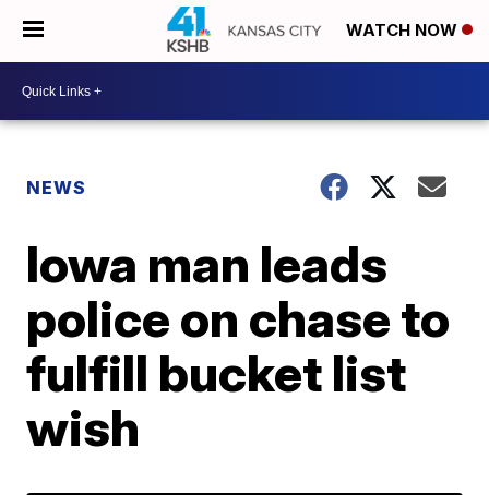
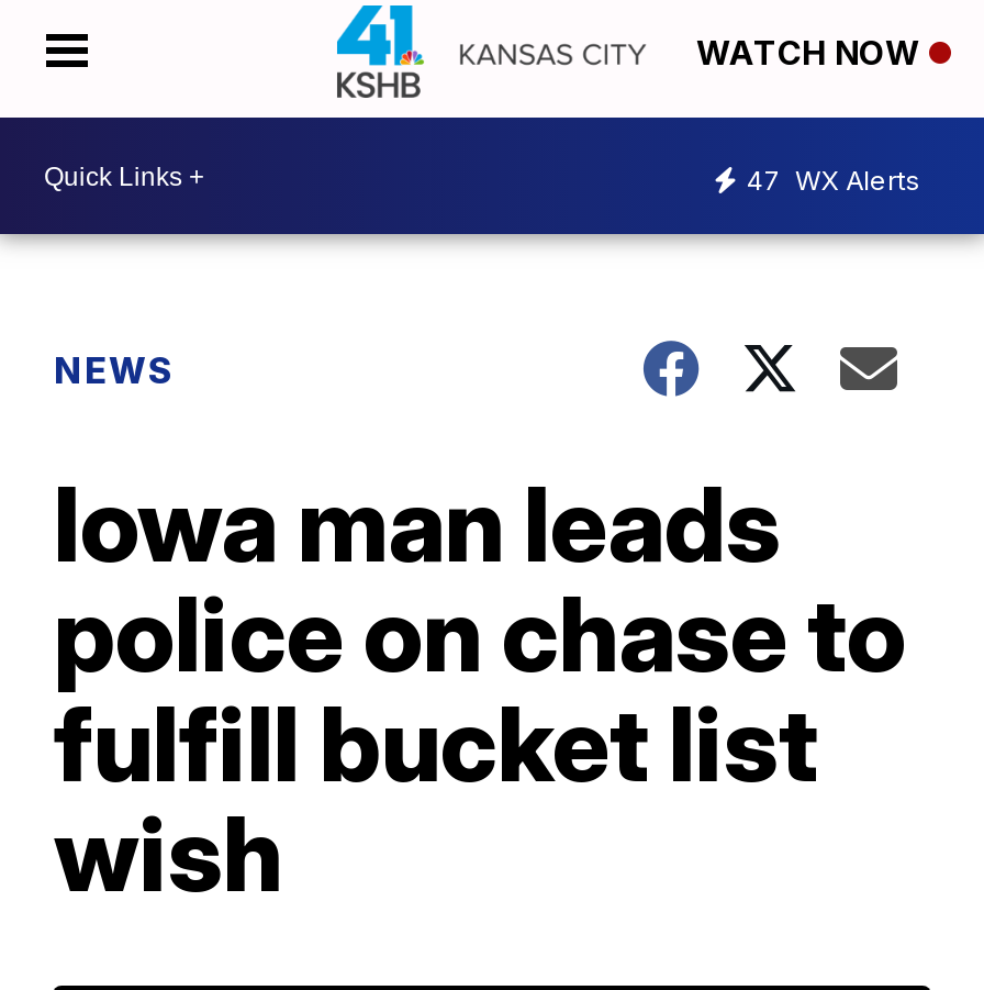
none -> [747,163,920,196] 47 WX Alerts

